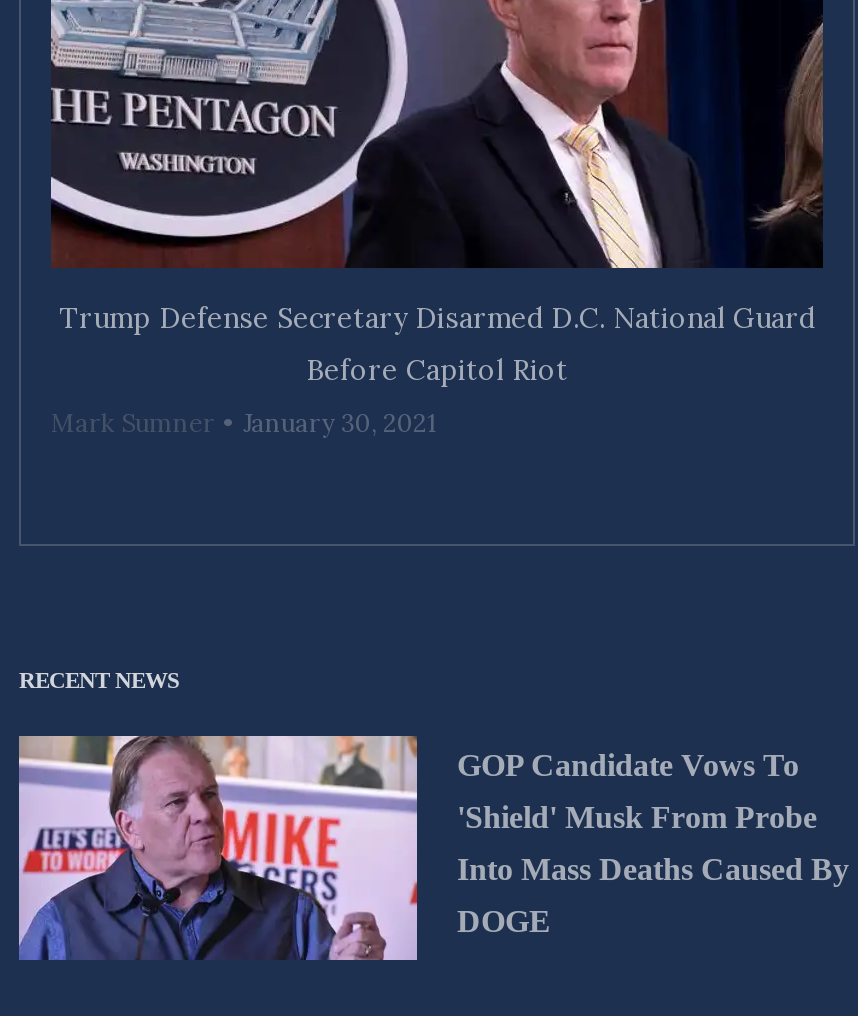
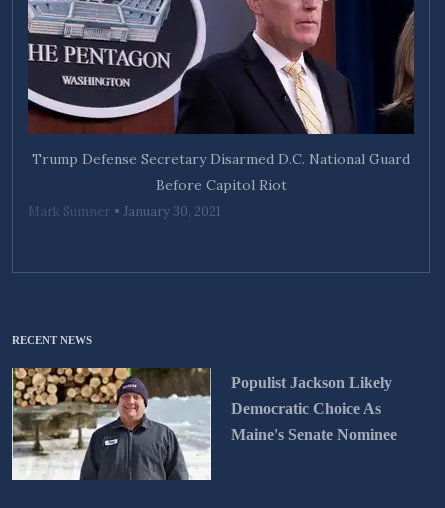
[17,734,849,962] [image] | GOP Candidate Vows To | 'Shield' Musk From Probe | Into Mass Deaths Caused By | DOGE -> [12,367,397,481] [image] | Populist Jackson Likely | Democratic Choice As | Maine's Senate Nominee

